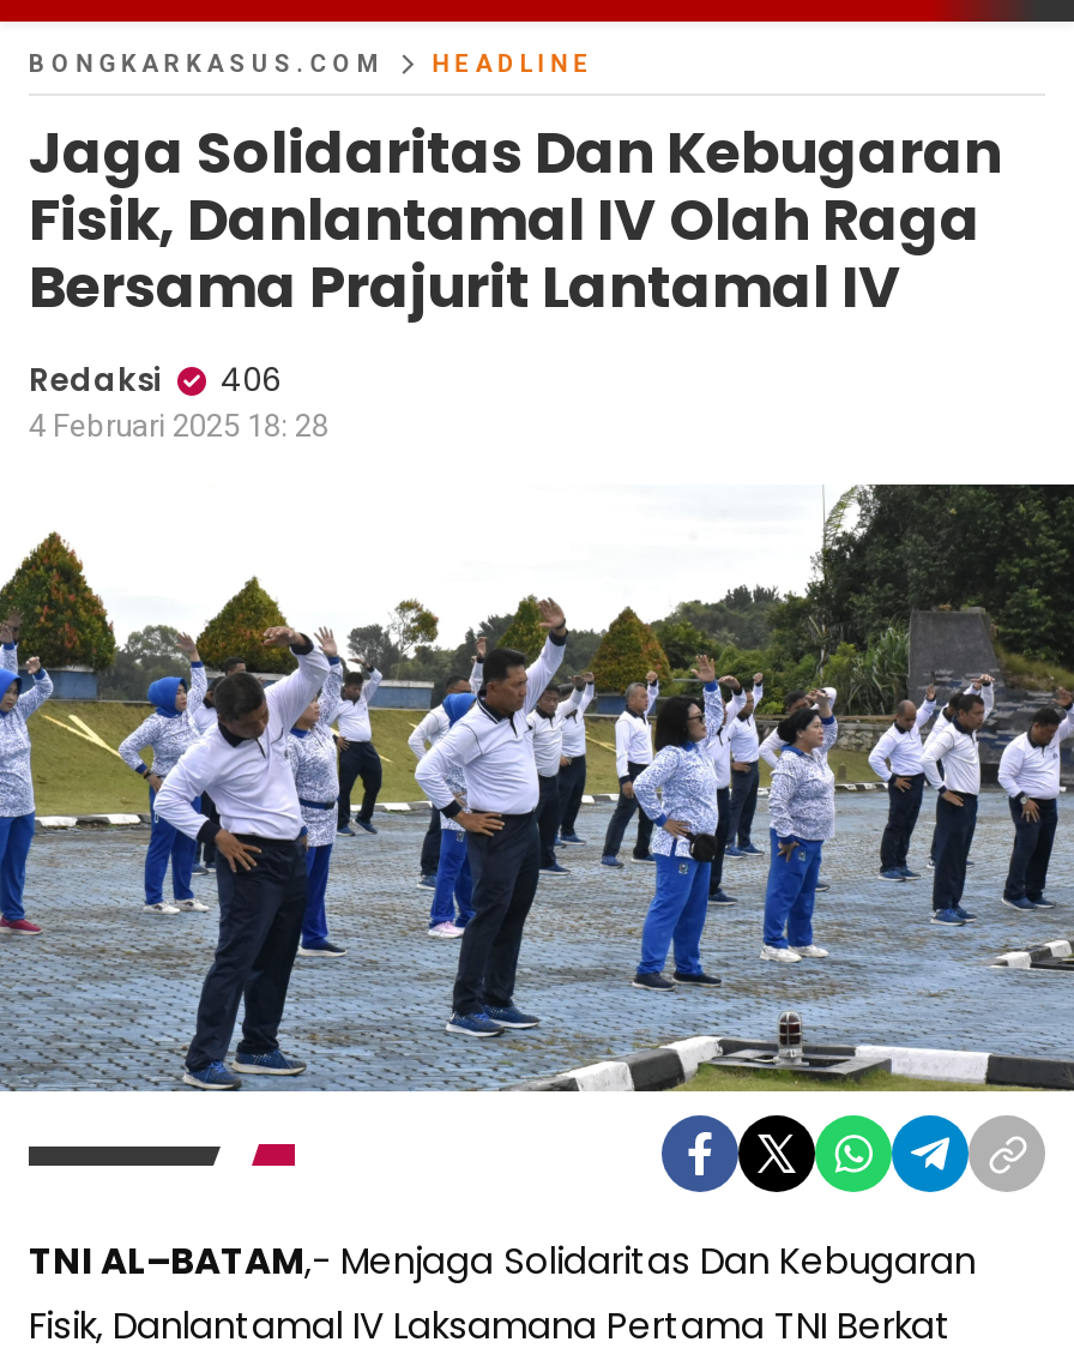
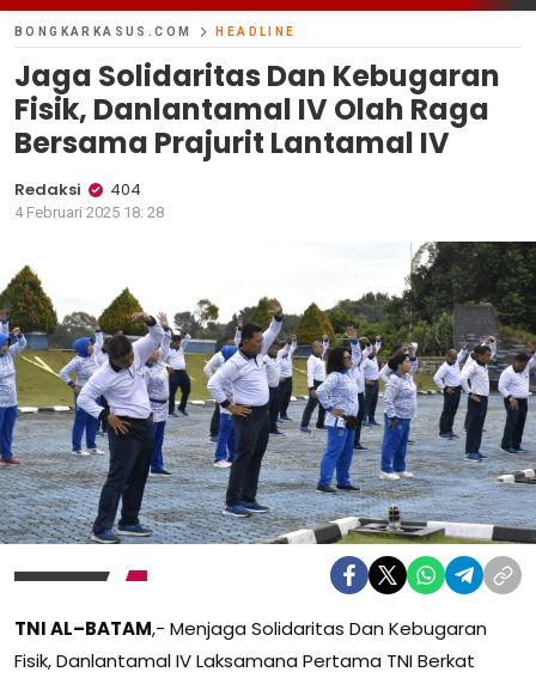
[29,357,280,403] Redaksi 406 -> [14,178,141,201] Redaksi 404

